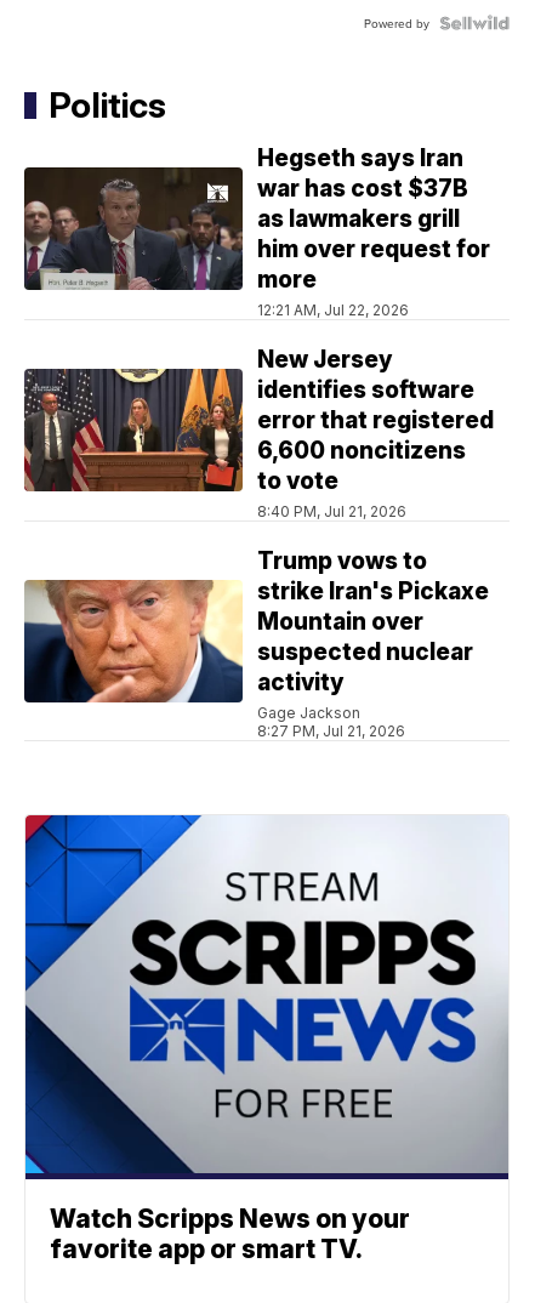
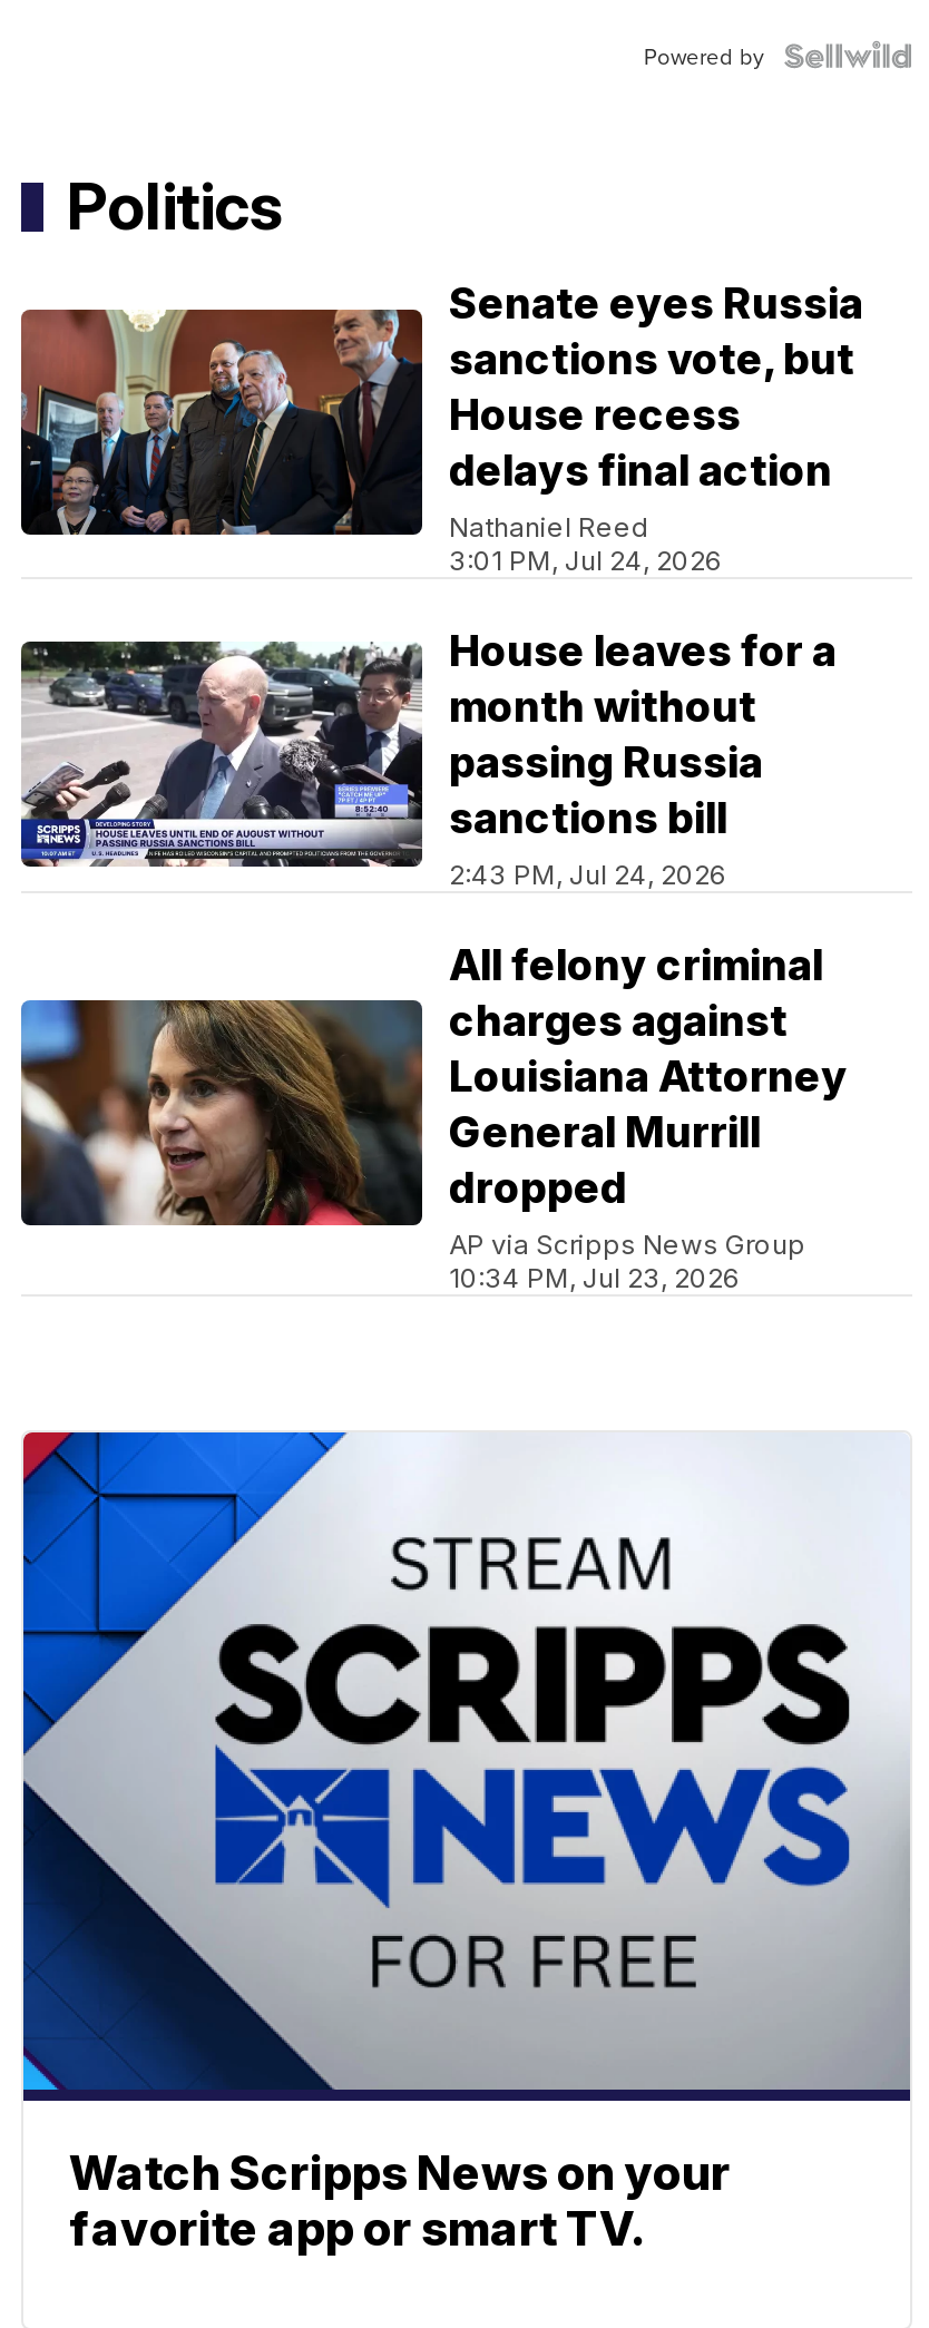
[23,145,490,320] [image] | Hegseth says Iran | war has cost $37B | as lawmakers grill | him over request for | more | 12:21 AM, Jul 22, 2026 -> [21,280,863,578] [image] | Senate eyes Russia | sanctions vote, but | House recess | delays final action | Nathaniel Reed | 3:01 PM, Jul 24, 2026
[23,346,494,521] [image] | New Jersey | identifies software | error that registered | 6,600 noncitizens | to vote | 8:40 PM, Jul 21, 2026 -> [19,627,837,892] [image] | House leaves for a | month without | passing Russia | sanctions bill | 2:43 PM, Jul 24, 2026
[24,548,489,741] [image] | Trump vows to | strike Iran's Pickaxe | Mountain over | suspected nuclear | activity | Gage Jackson | 8:27 PM, Jul 21, 2026 -> [21,941,848,1295] [image] | All felony criminal | charges against | Louisiana Attorney | General Murrill | dropped | AP via Scripps News Group | 10:34 PM, Jul 23, 2026

